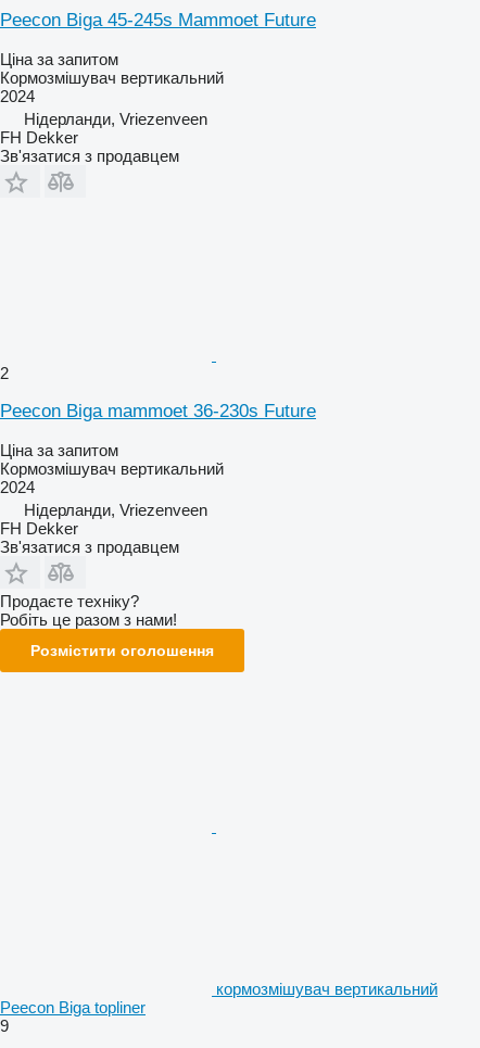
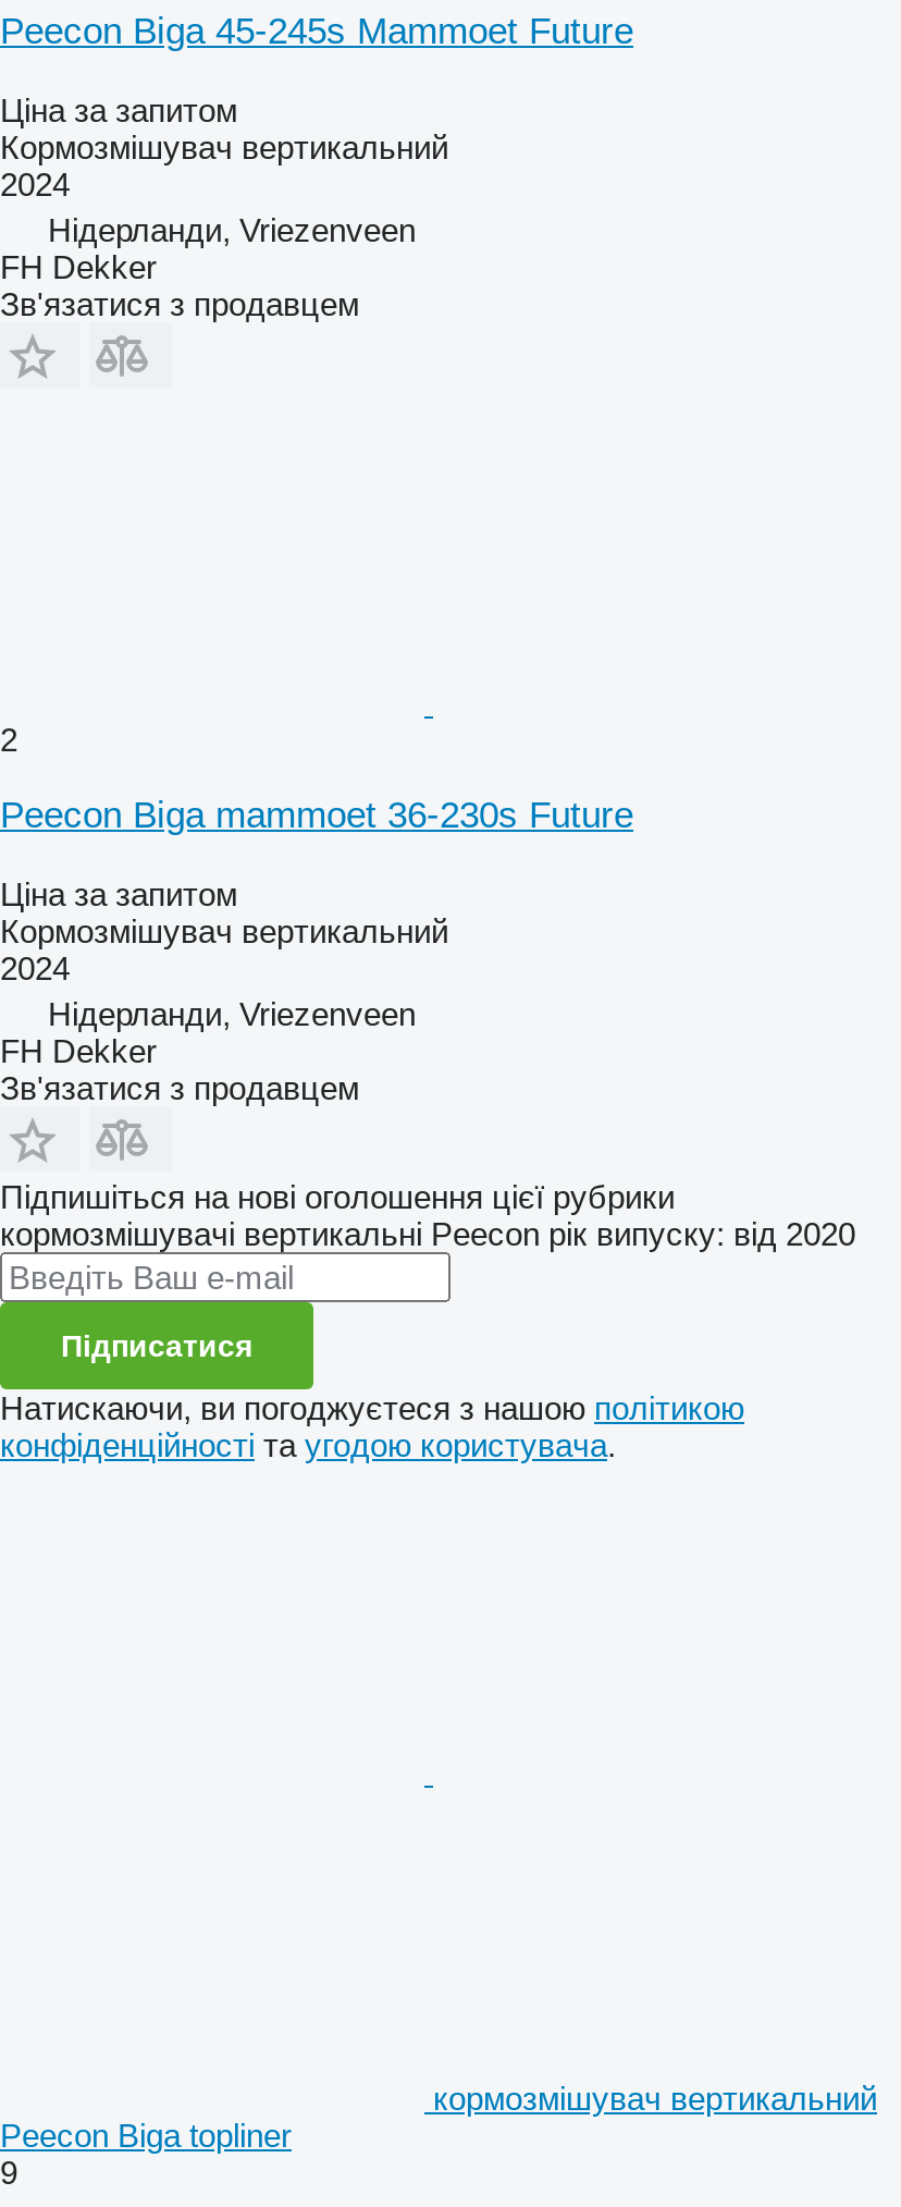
[0,592,214,659] Продаєте техніку? | Робіть це разом з нами! | Розмістити оголошення -> [0,1178,855,1464] Підпишіться на нові оголошення цієї рубрики | кормозмішувачі вертикальні Peecon рік випуску: від 2020 | Підписатися | Натискаючи, ви погоджуєтеся з нашою політикою | конфіденційності та угодою користувача.

